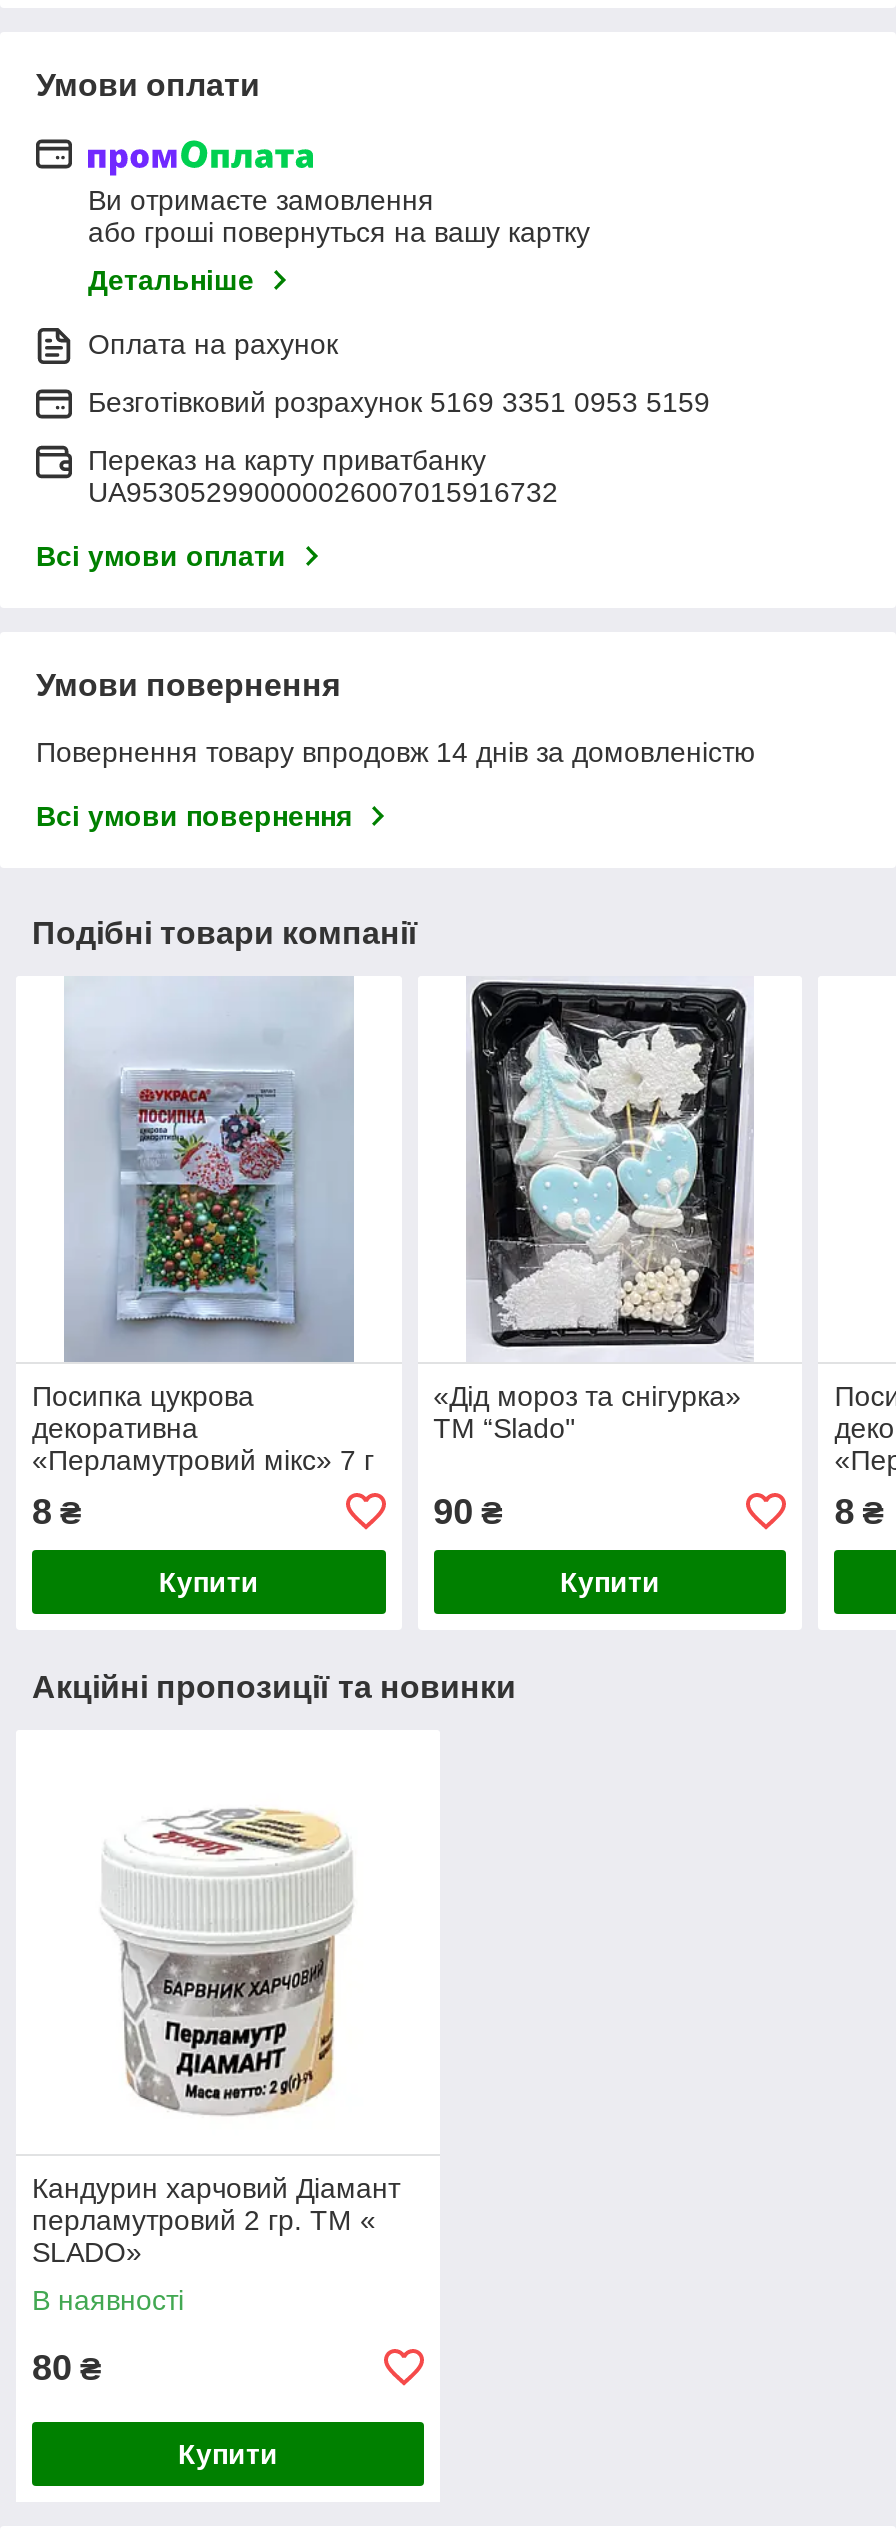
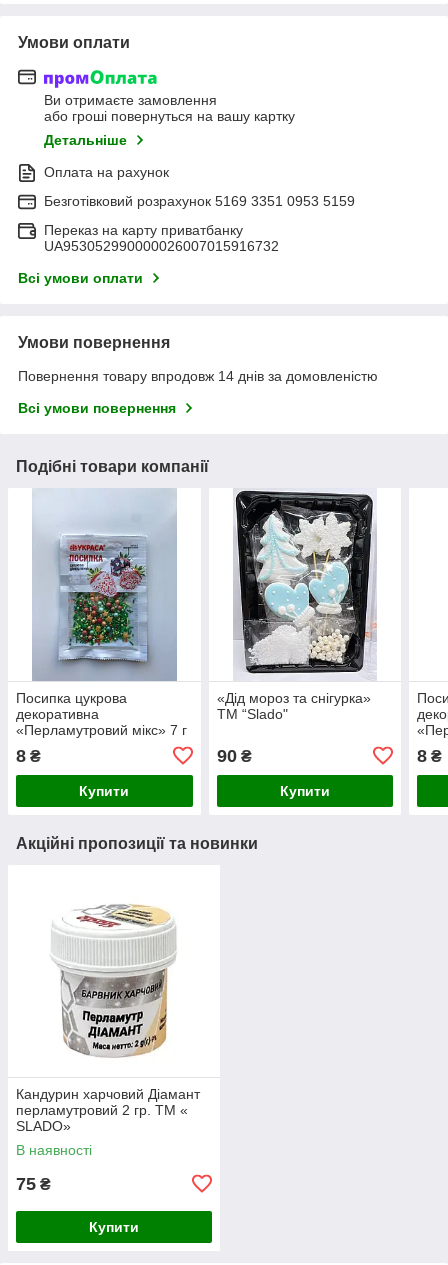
[32,2348,102,2388] 80 ₴ -> [16,1174,51,1194] 75 ₴

